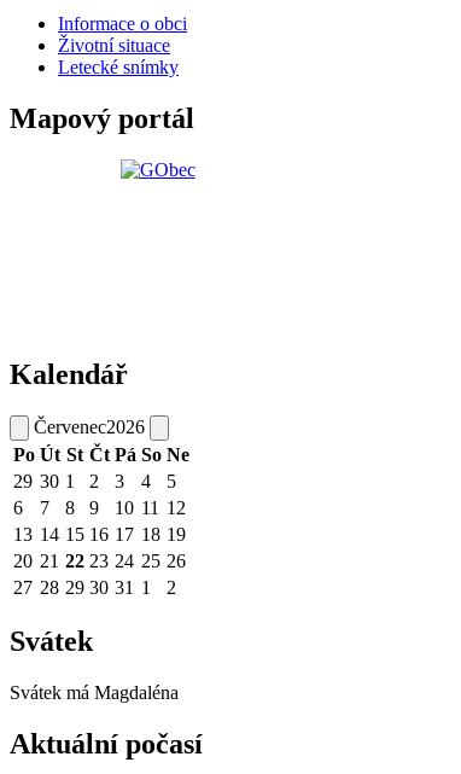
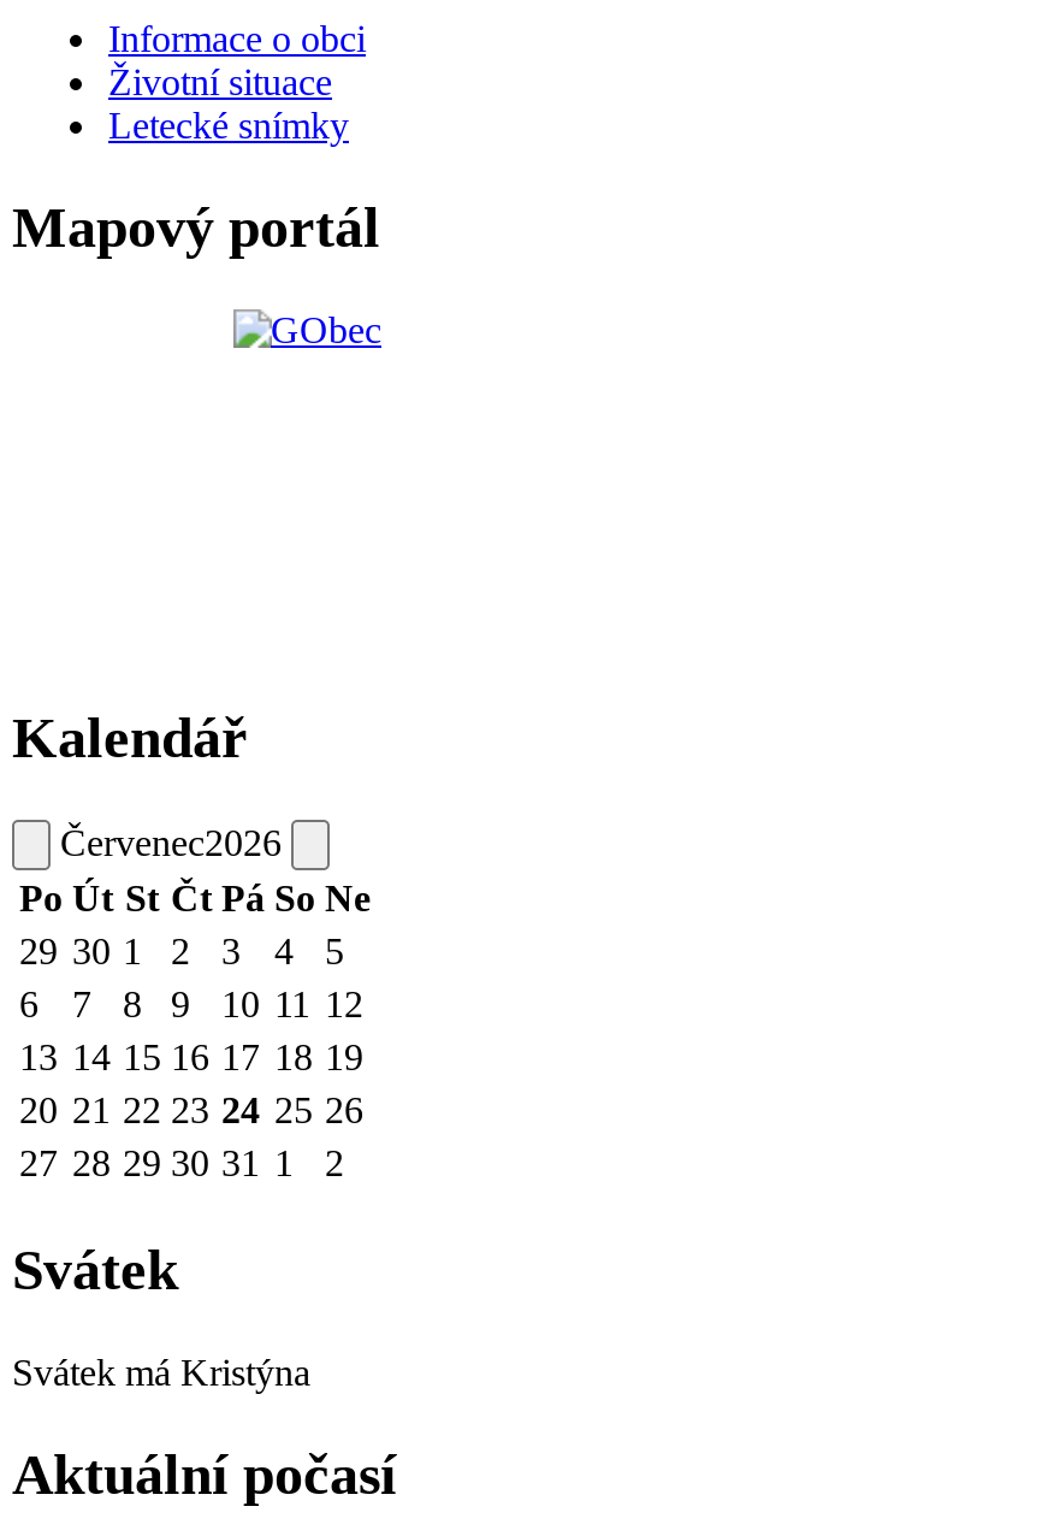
[10,683,179,703] Svátek má Magdaléna -> [12,1353,310,1393] Svátek má Kristýna

